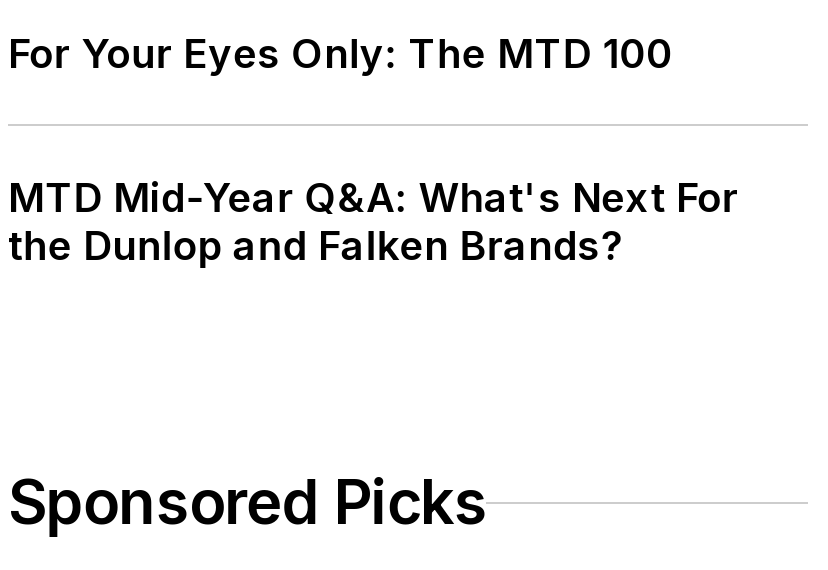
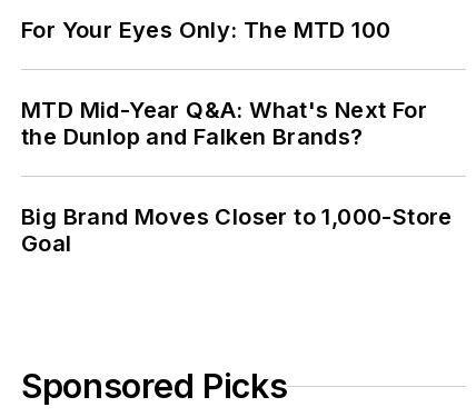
none -> [21,204,452,257] Big Brand Moves Closer to 1,000-Store | Goal

